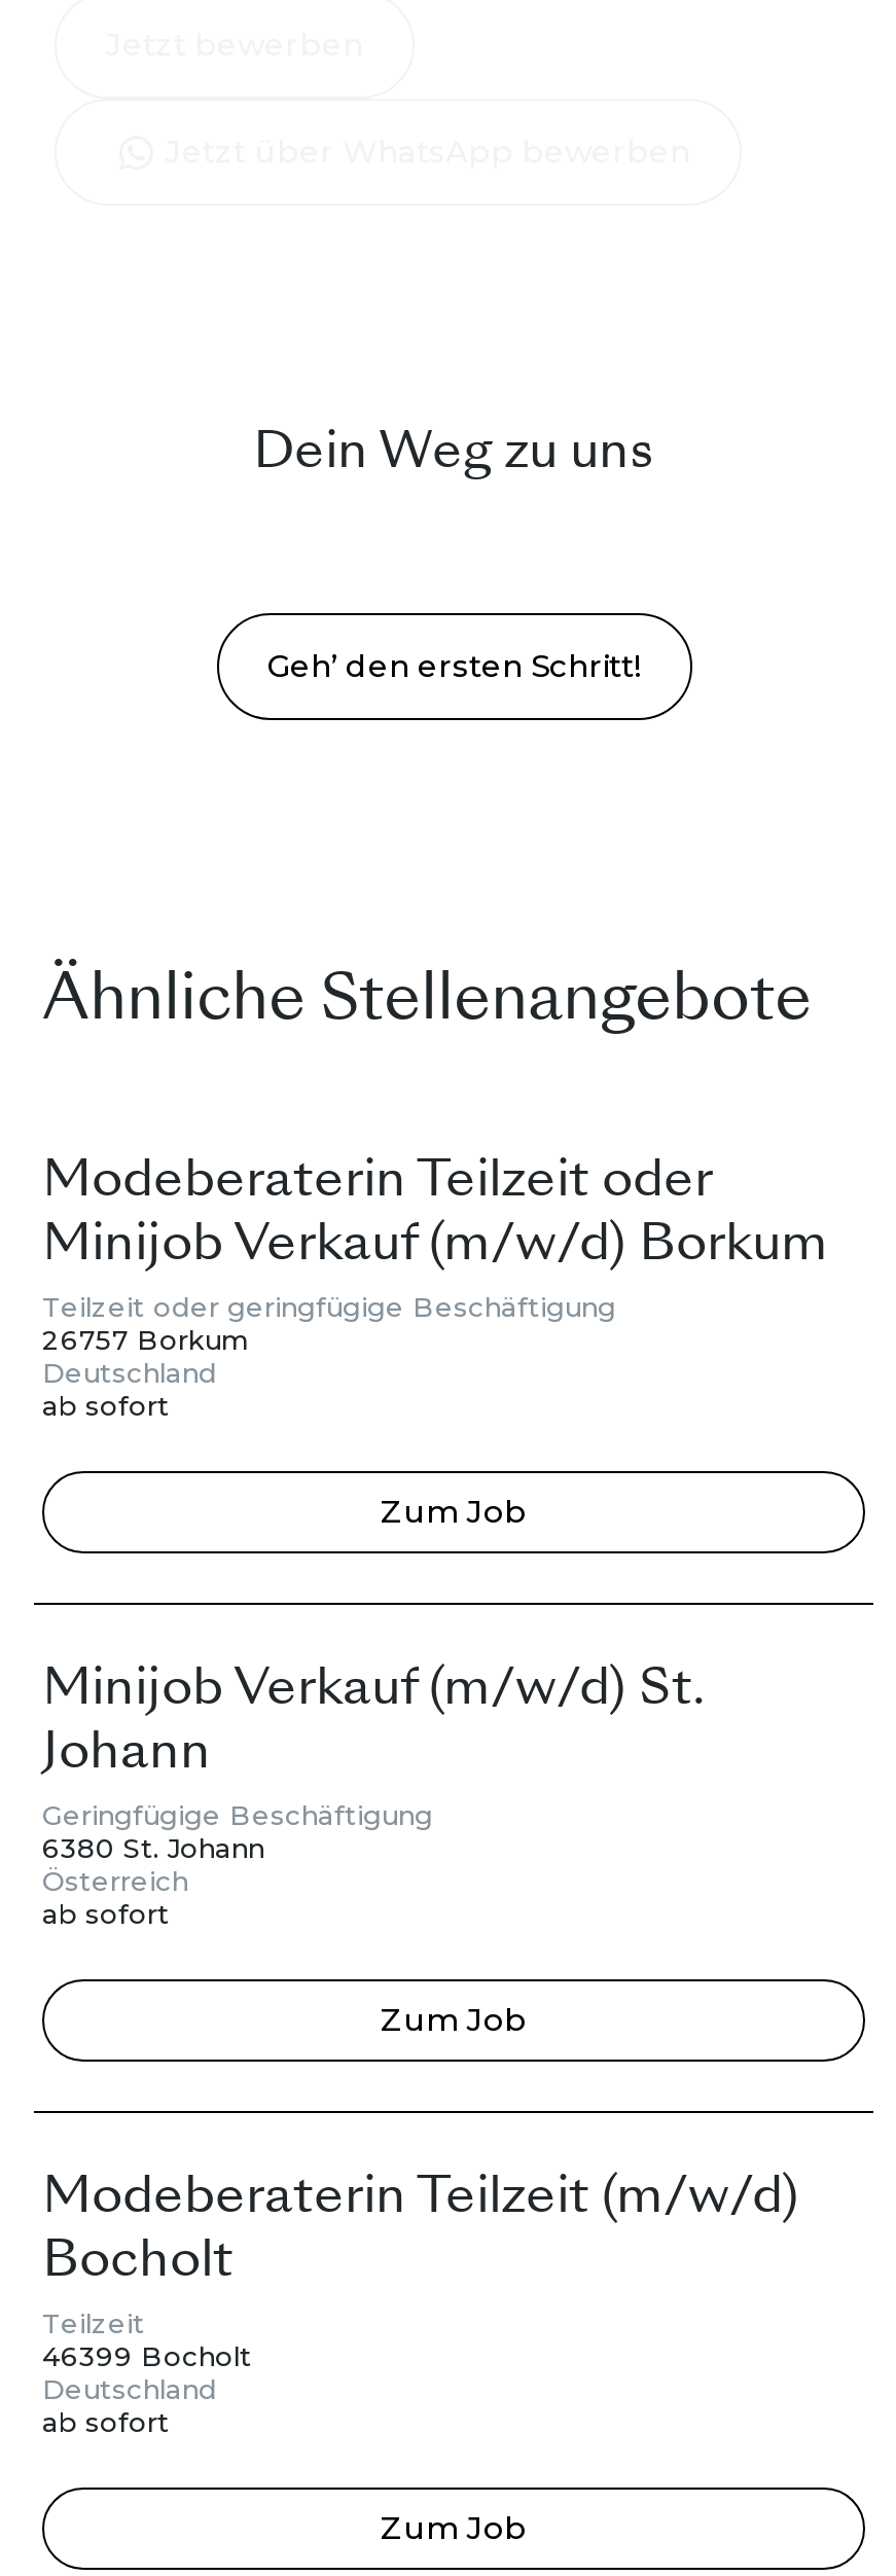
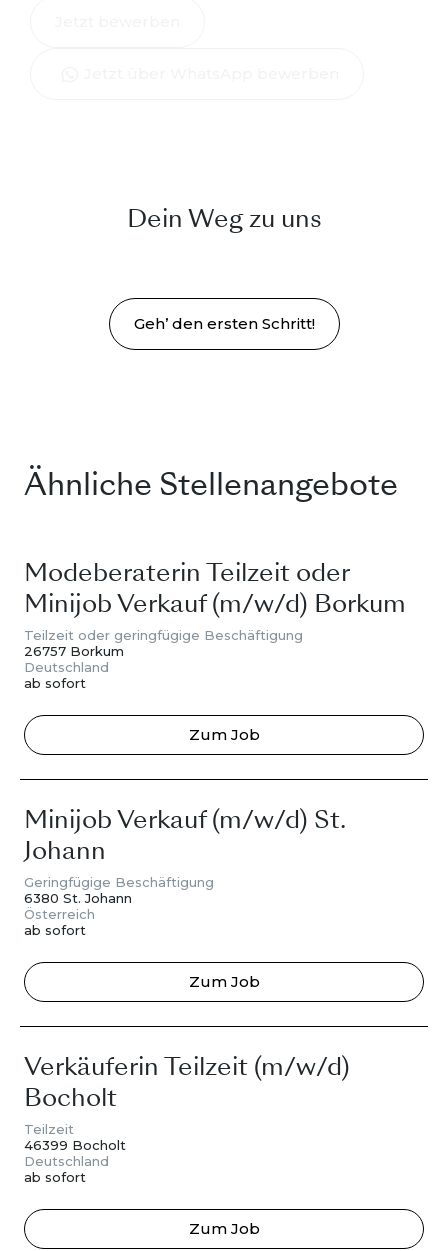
[42,2159,799,2231] Modeberaterin Teilzeit (m/w/d) -> [24,1049,350,1084] Verkäuferin Teilzeit (m/w/d)

